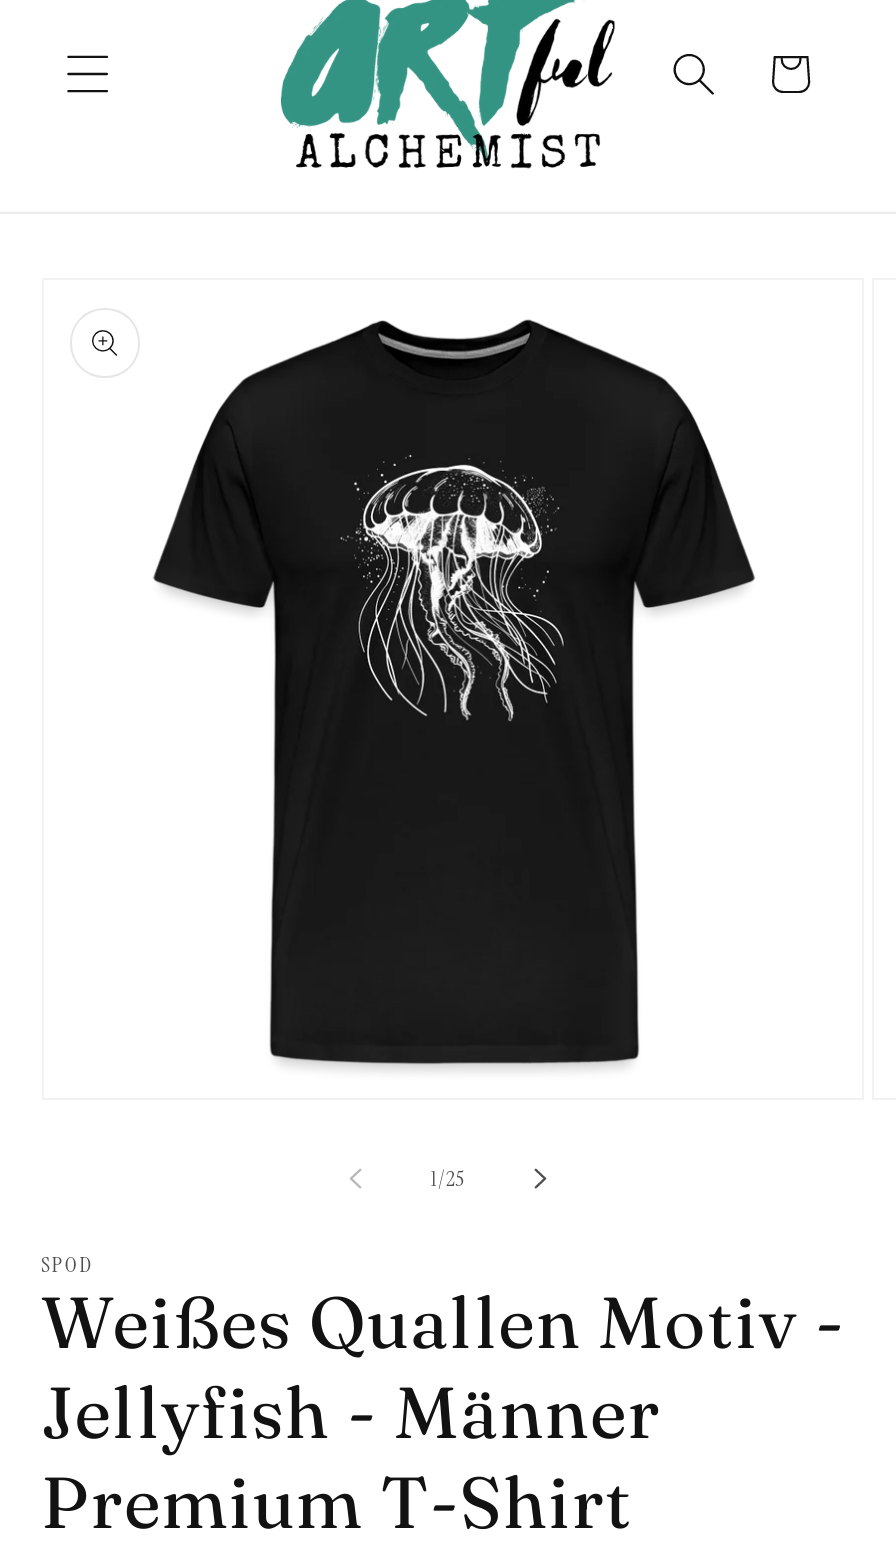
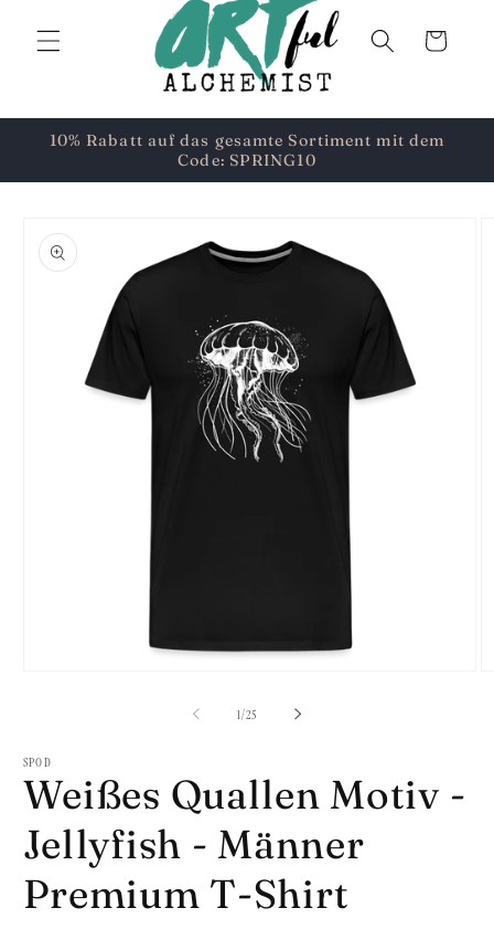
none -> [49,130,445,170] 10% Rabatt auf das gesamte Sortiment mit dem | Code: SPRING10

